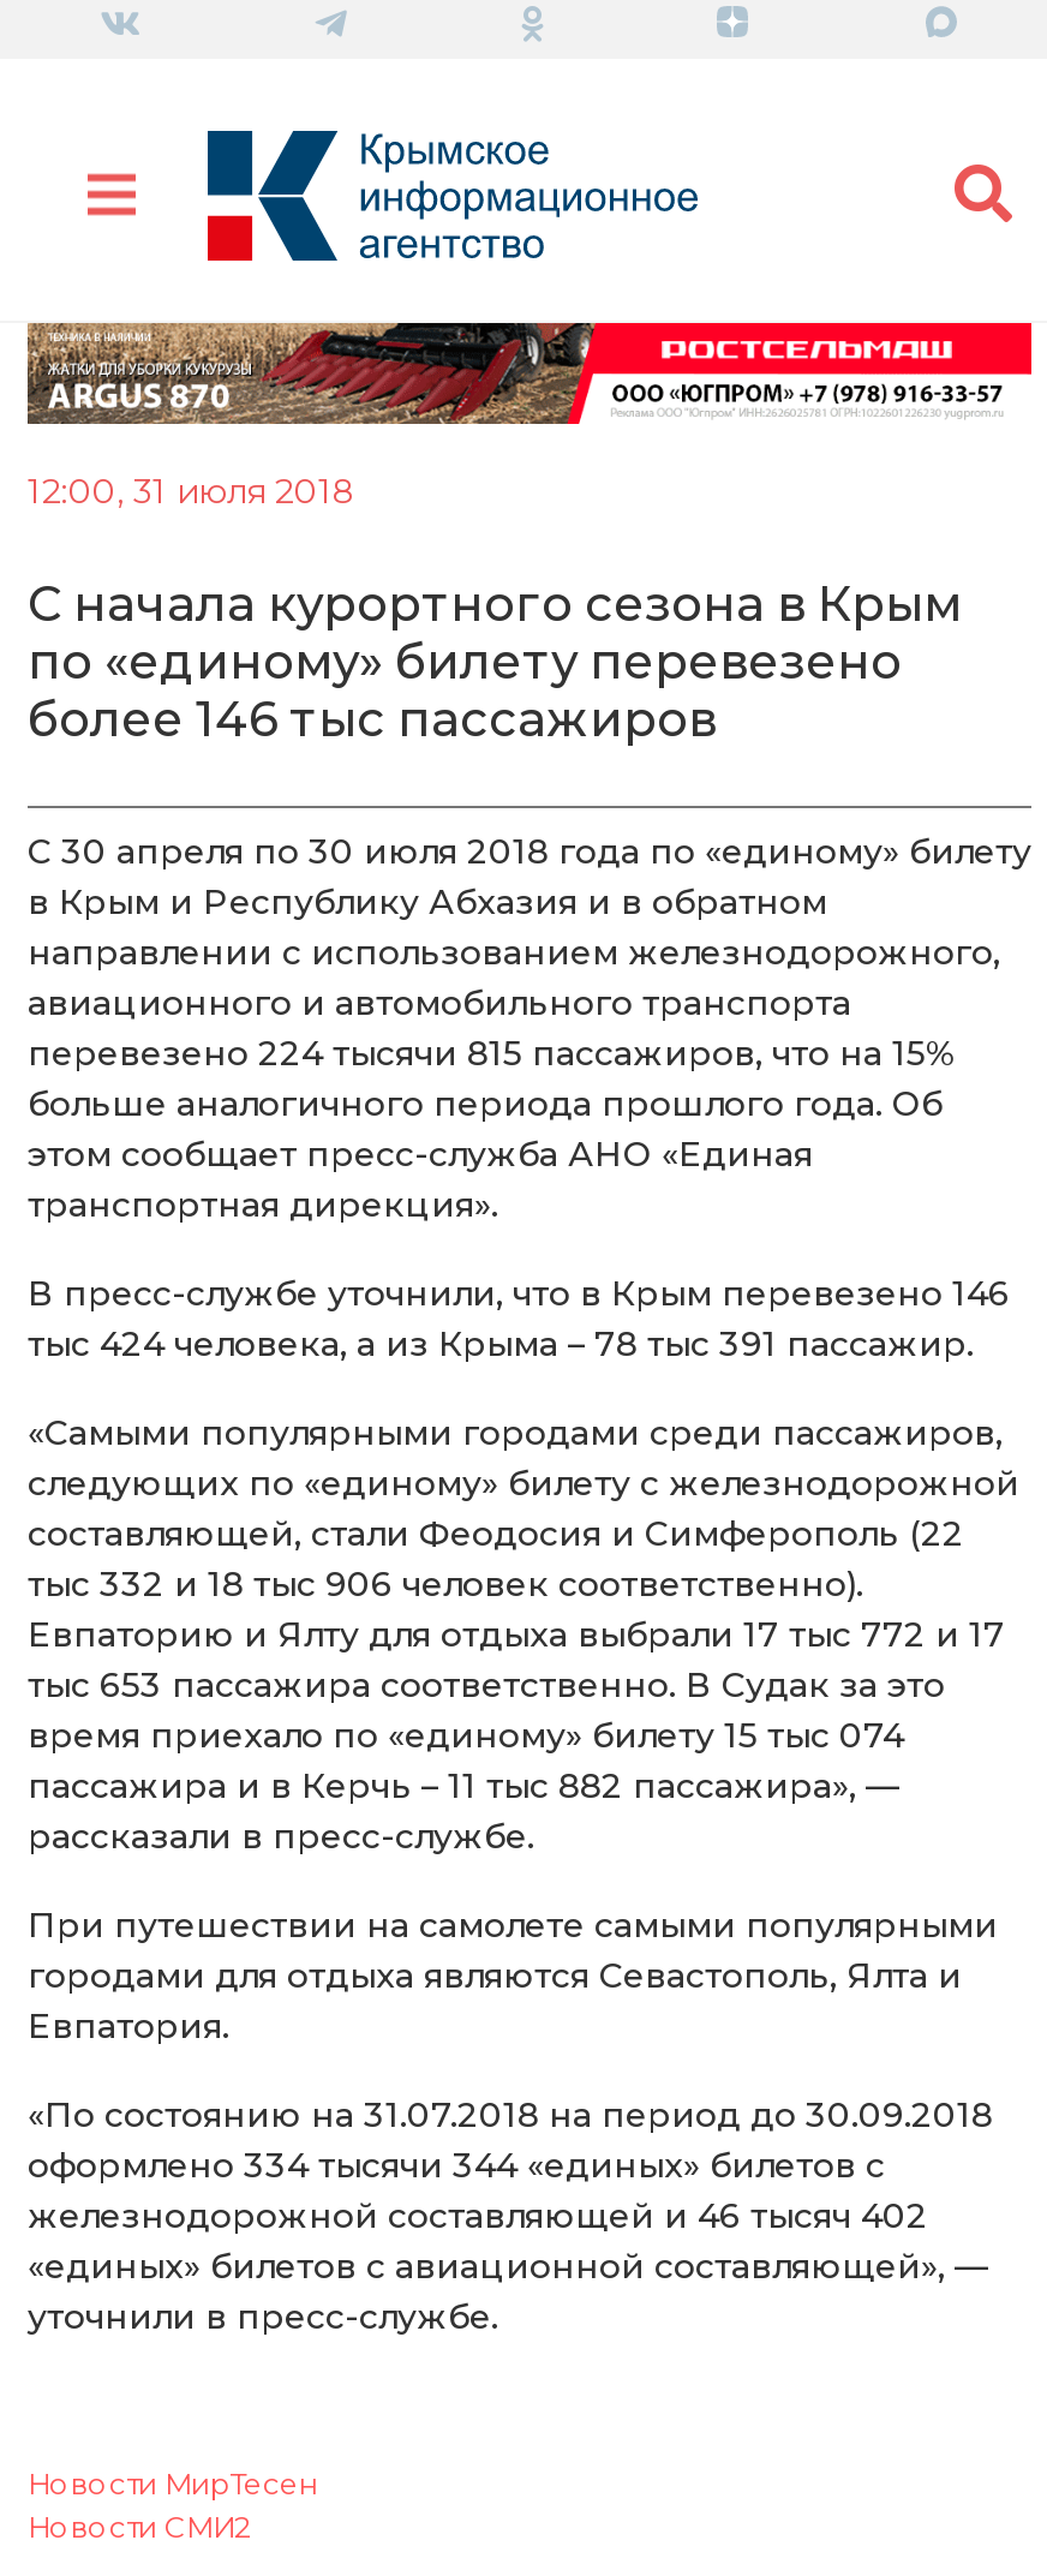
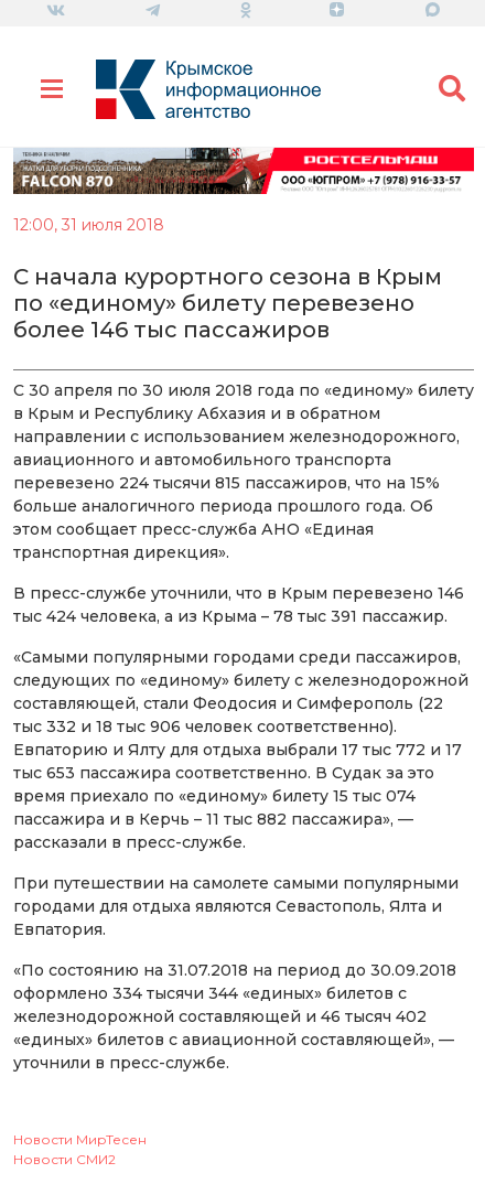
[25,321,597,426] [image] -> [13,147,274,195] [image]

